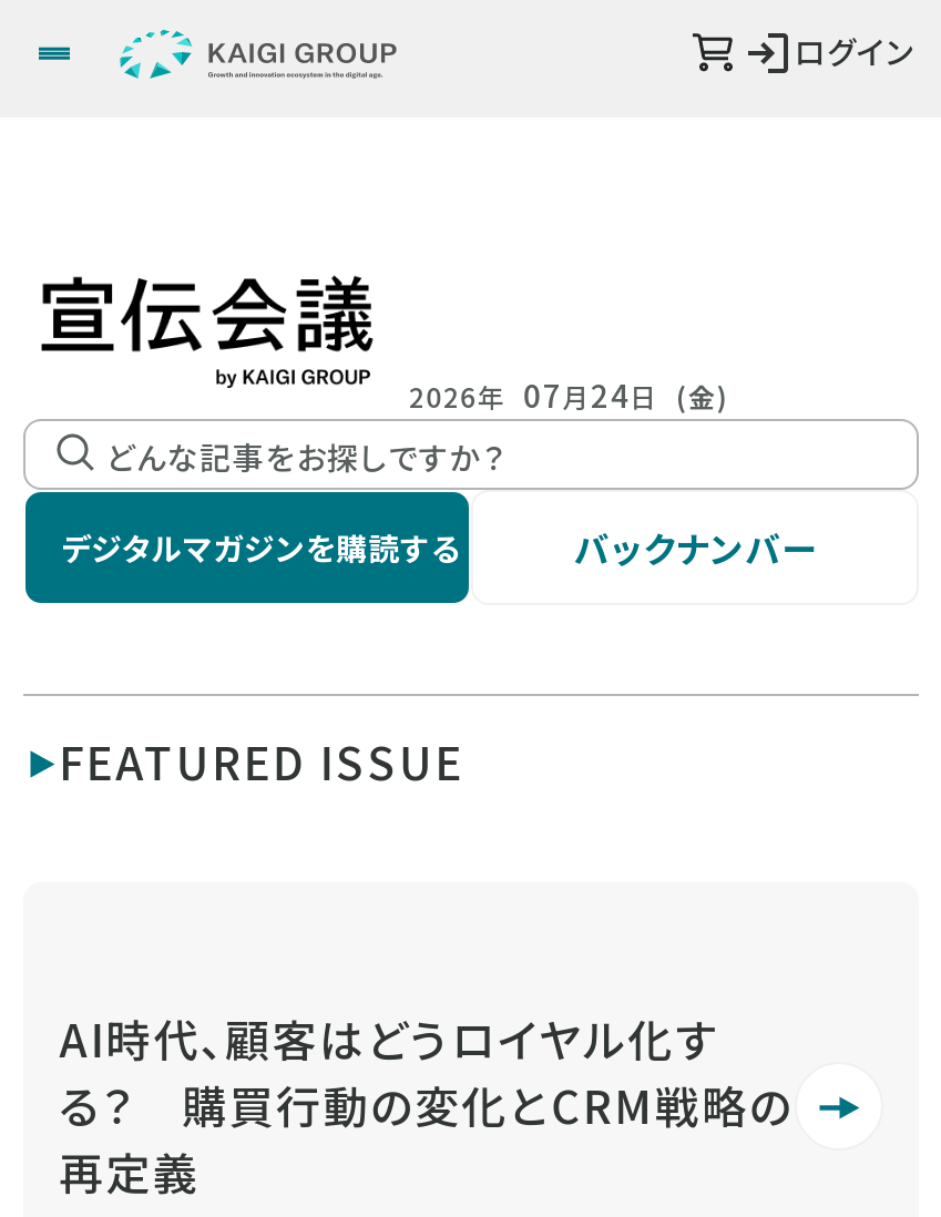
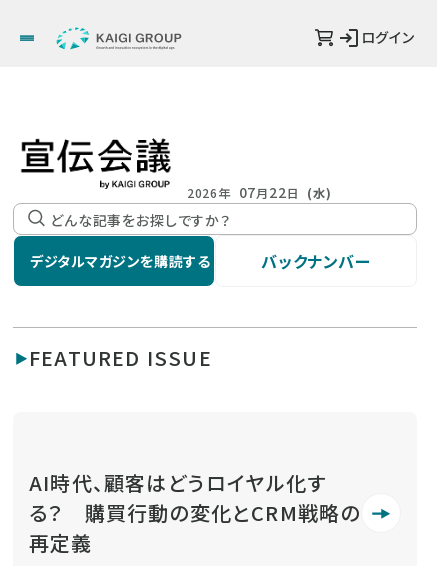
[409,372,730,417] 2026年 07月24日 (金) -> [187,182,332,202] 2026年 07月22日 (水)

